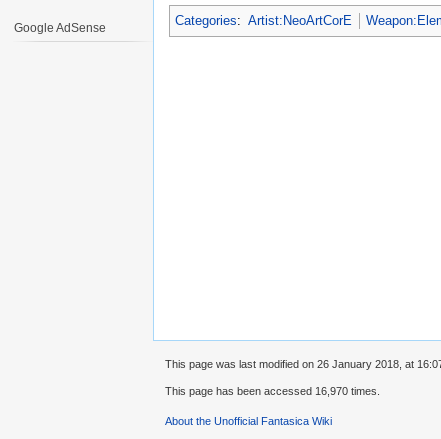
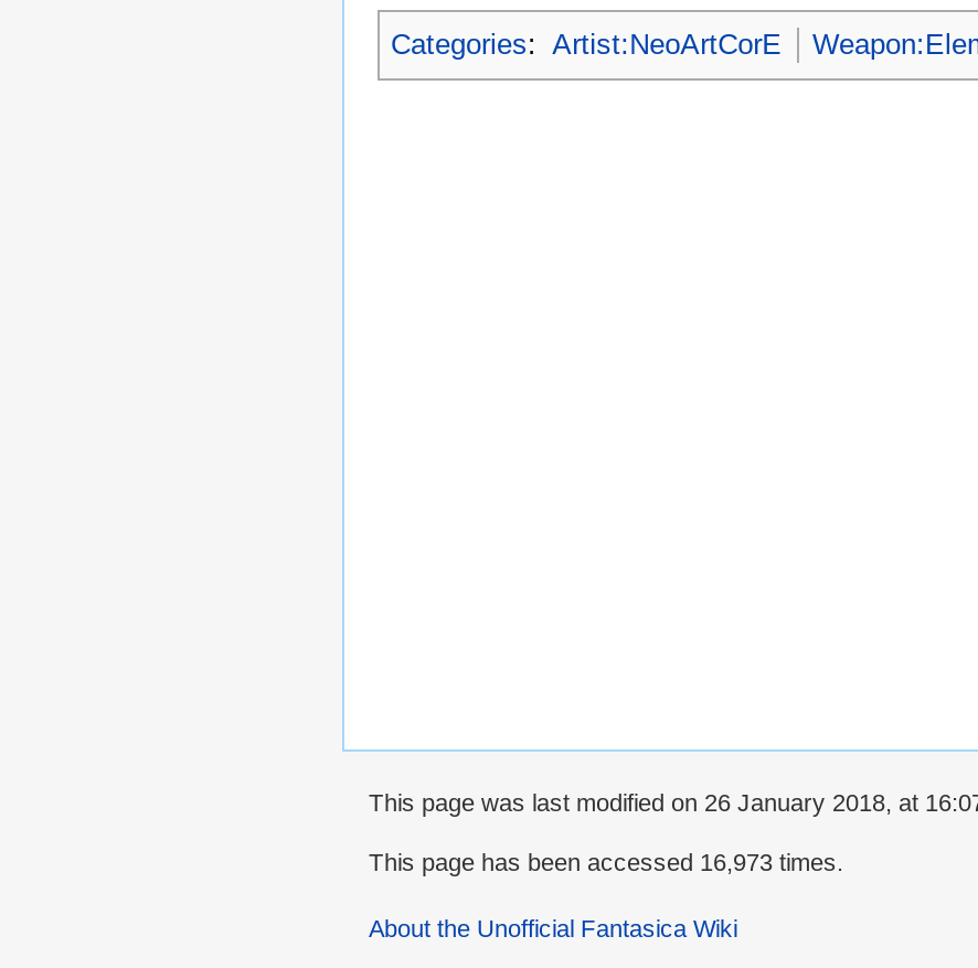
[14,21,106,35] Google AdSense -> none
[165,385,380,397] This page has been accessed 16,970 times. -> [369,848,843,874] This page has been accessed 16,973 times.

